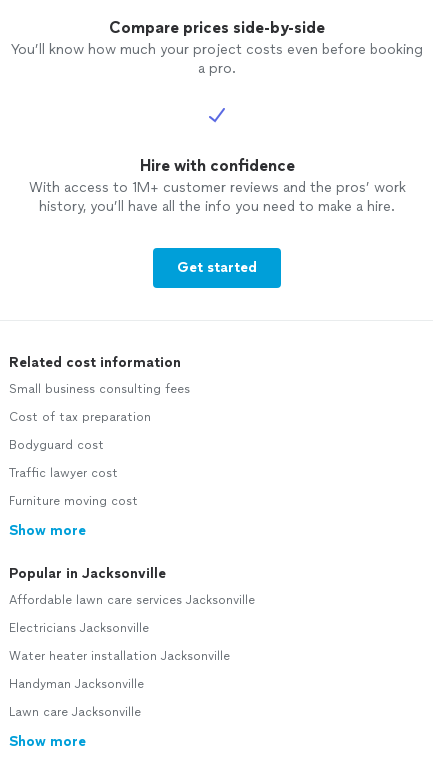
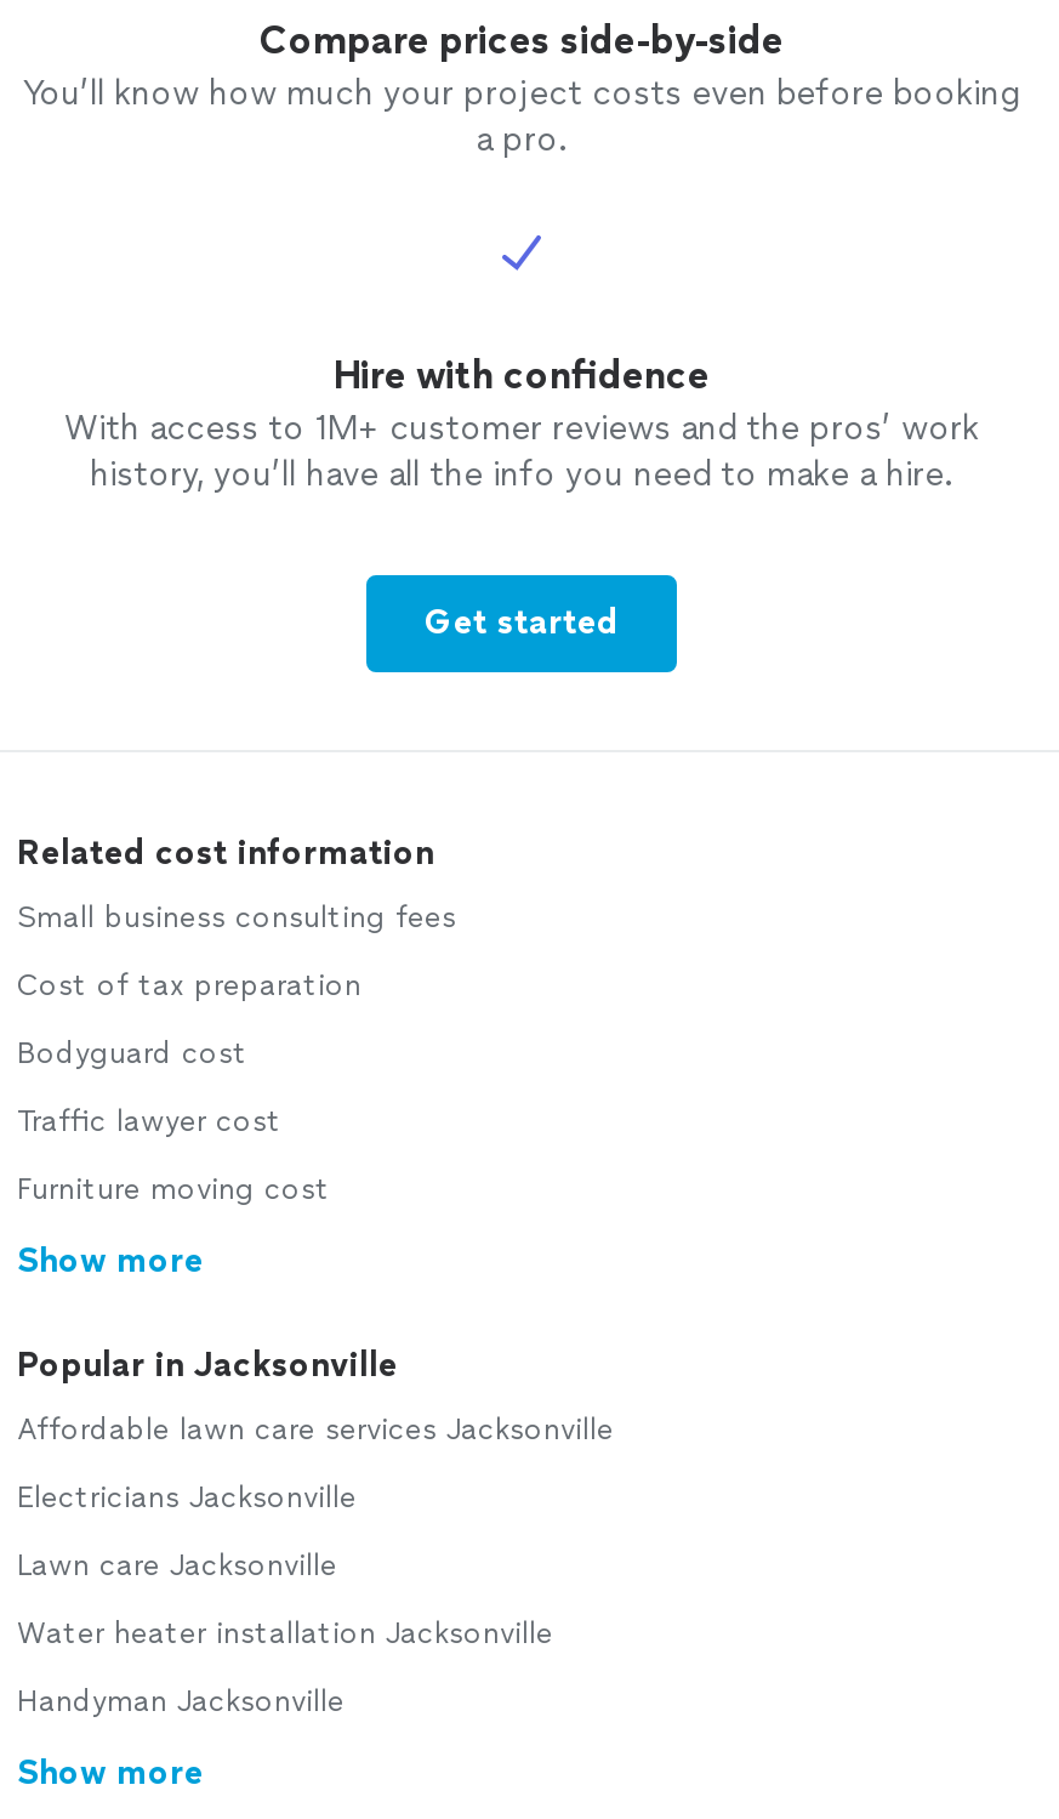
moved [9,649,230,691] -> [17,1617,553,1719]: Water heater installation Jacksonville | Handyman Jacksonville
moved [9,705,141,719] -> [17,1549,337,1583]: Lawn care Jacksonville

